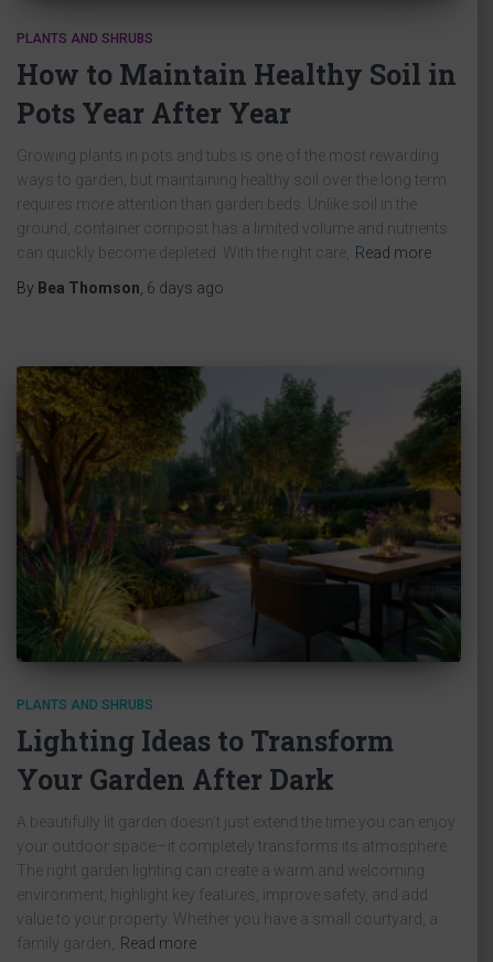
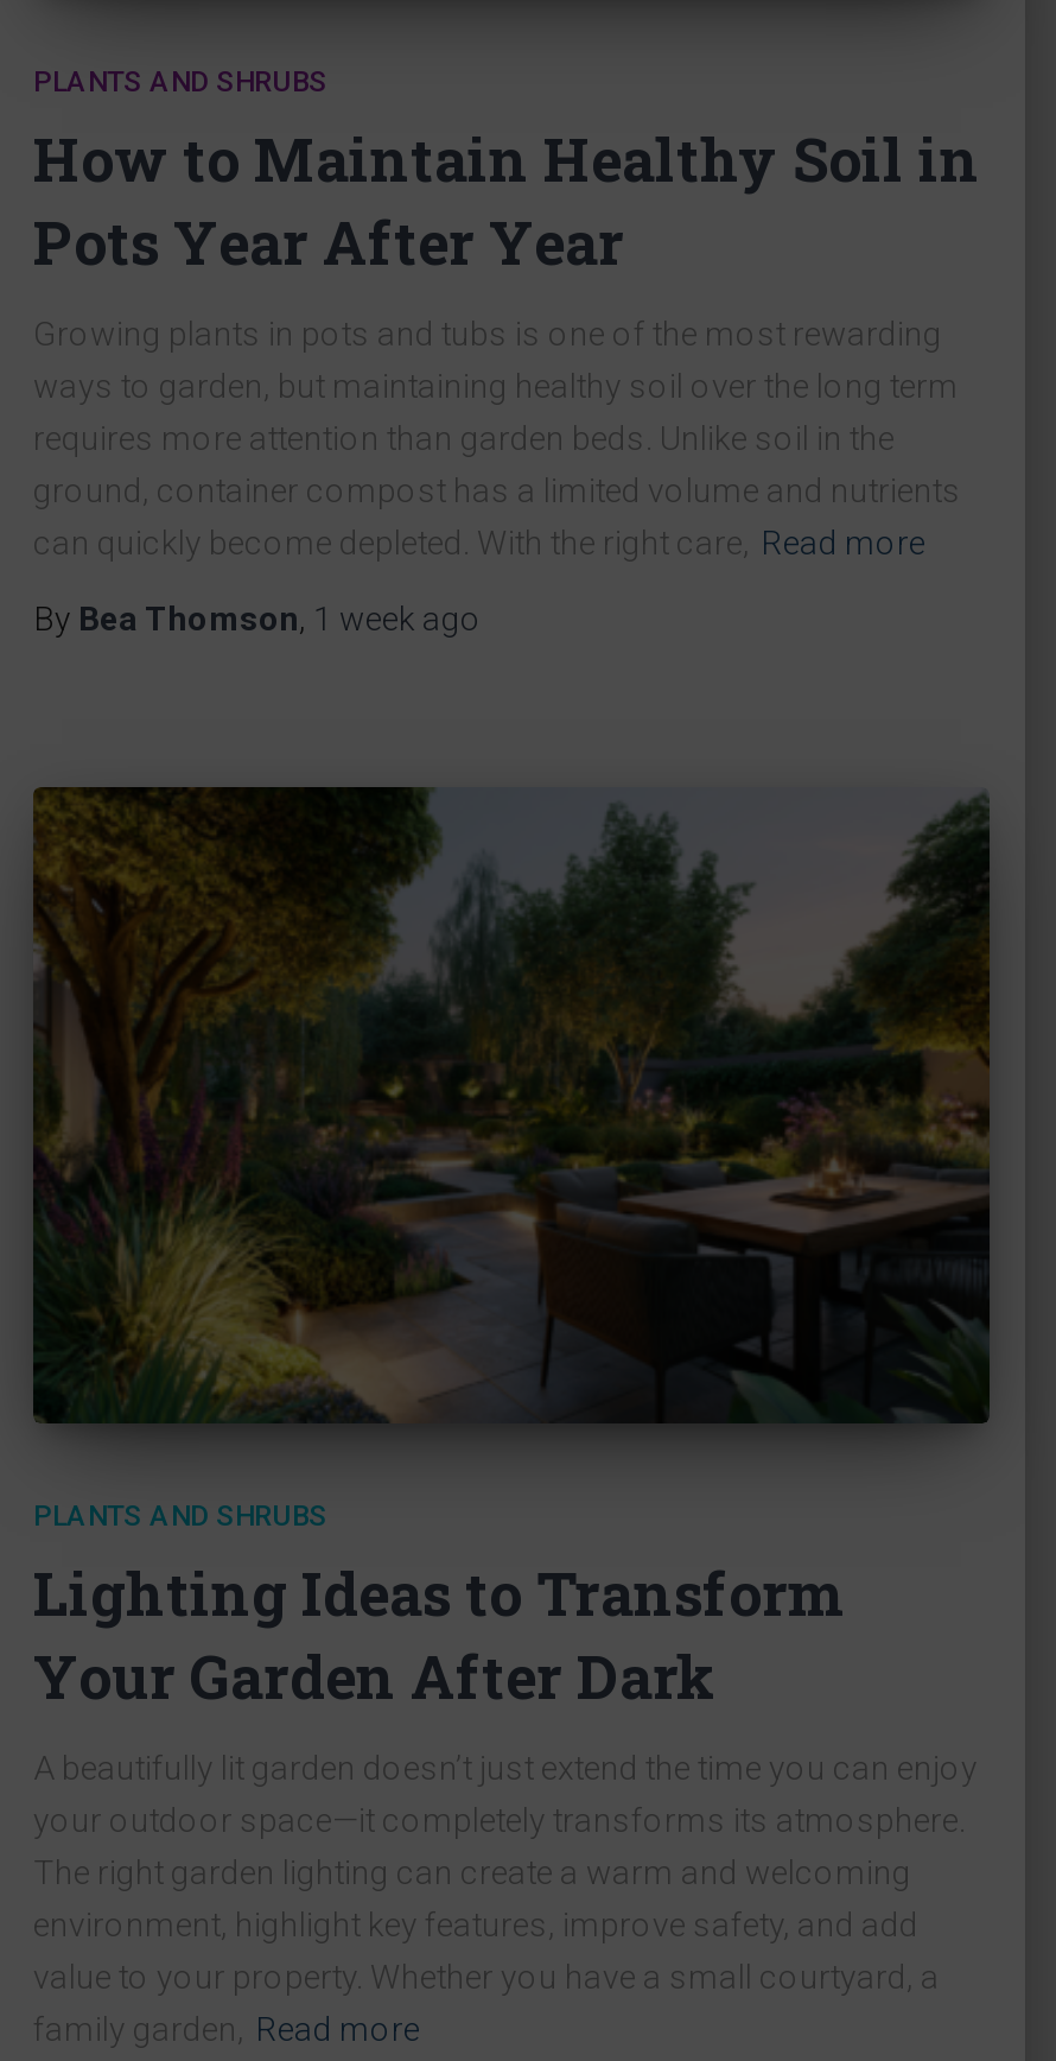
[17,279,224,296] By Bea Thomson, 6 days ago -> [33,599,482,637] By Bea Thomson, 1 week ago

